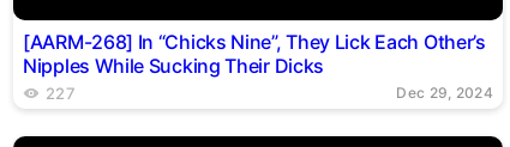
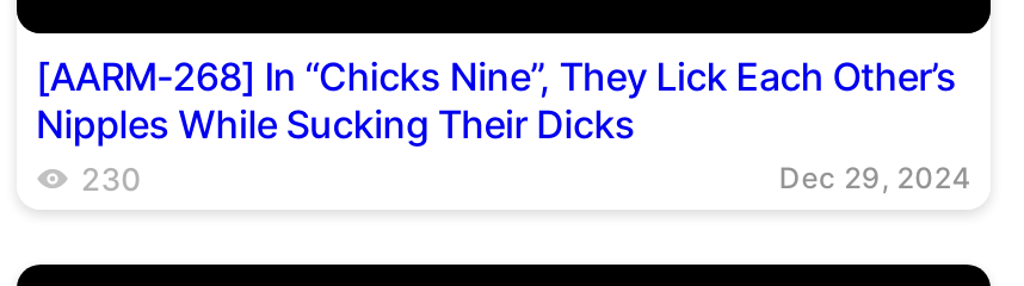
[46,83,75,103] 227 -> [81,159,141,197] 230

